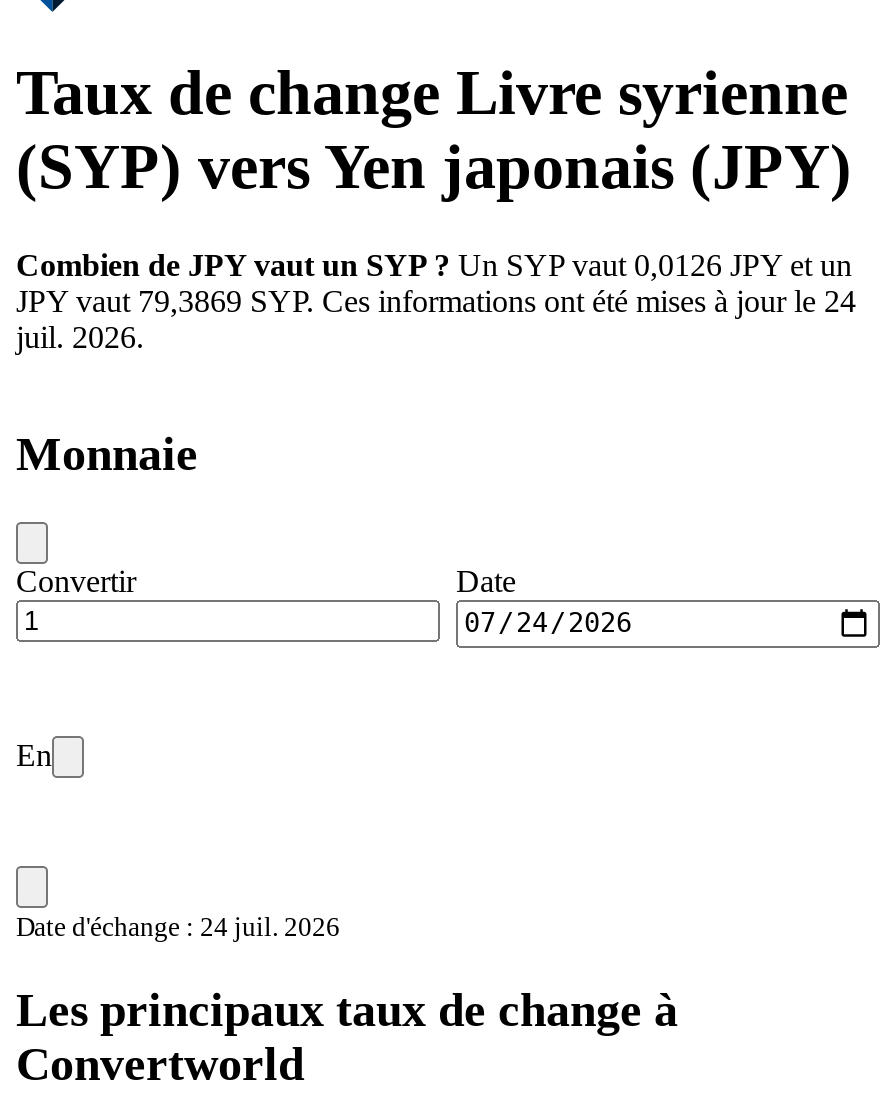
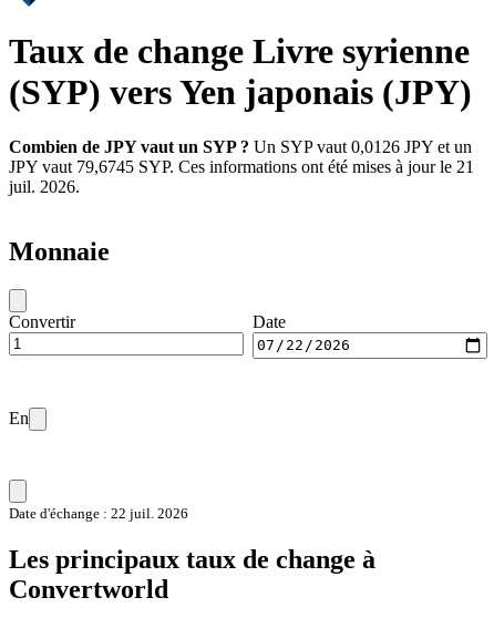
[16,284,856,318] JPY vaut 79,3869 SYP. Ces informations ont été mises à jour le 24 -> [9,157,474,176] JPY vaut 79,6745 SYP. Ces informations ont été mises à jour le 21
[16,911,340,941] Date d'échange : 24 juil. 2026 -> [9,505,188,521] Date d'échange : 22 juil. 2026

